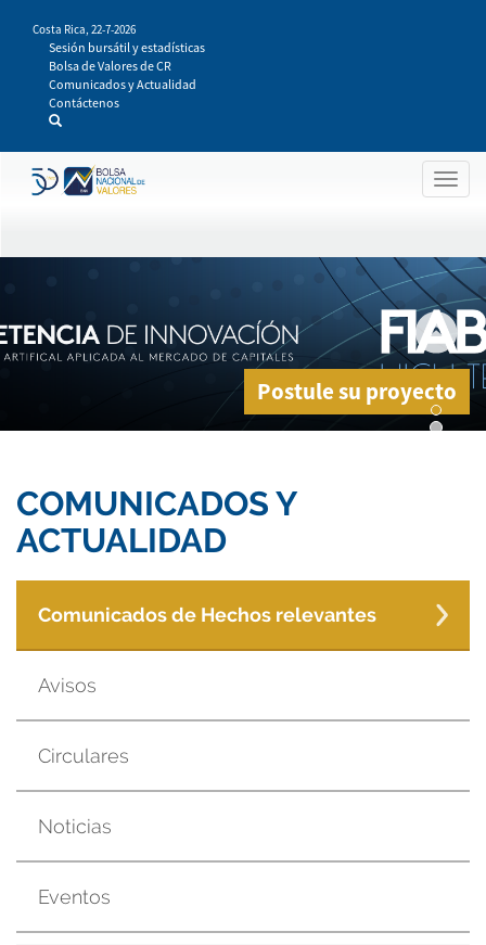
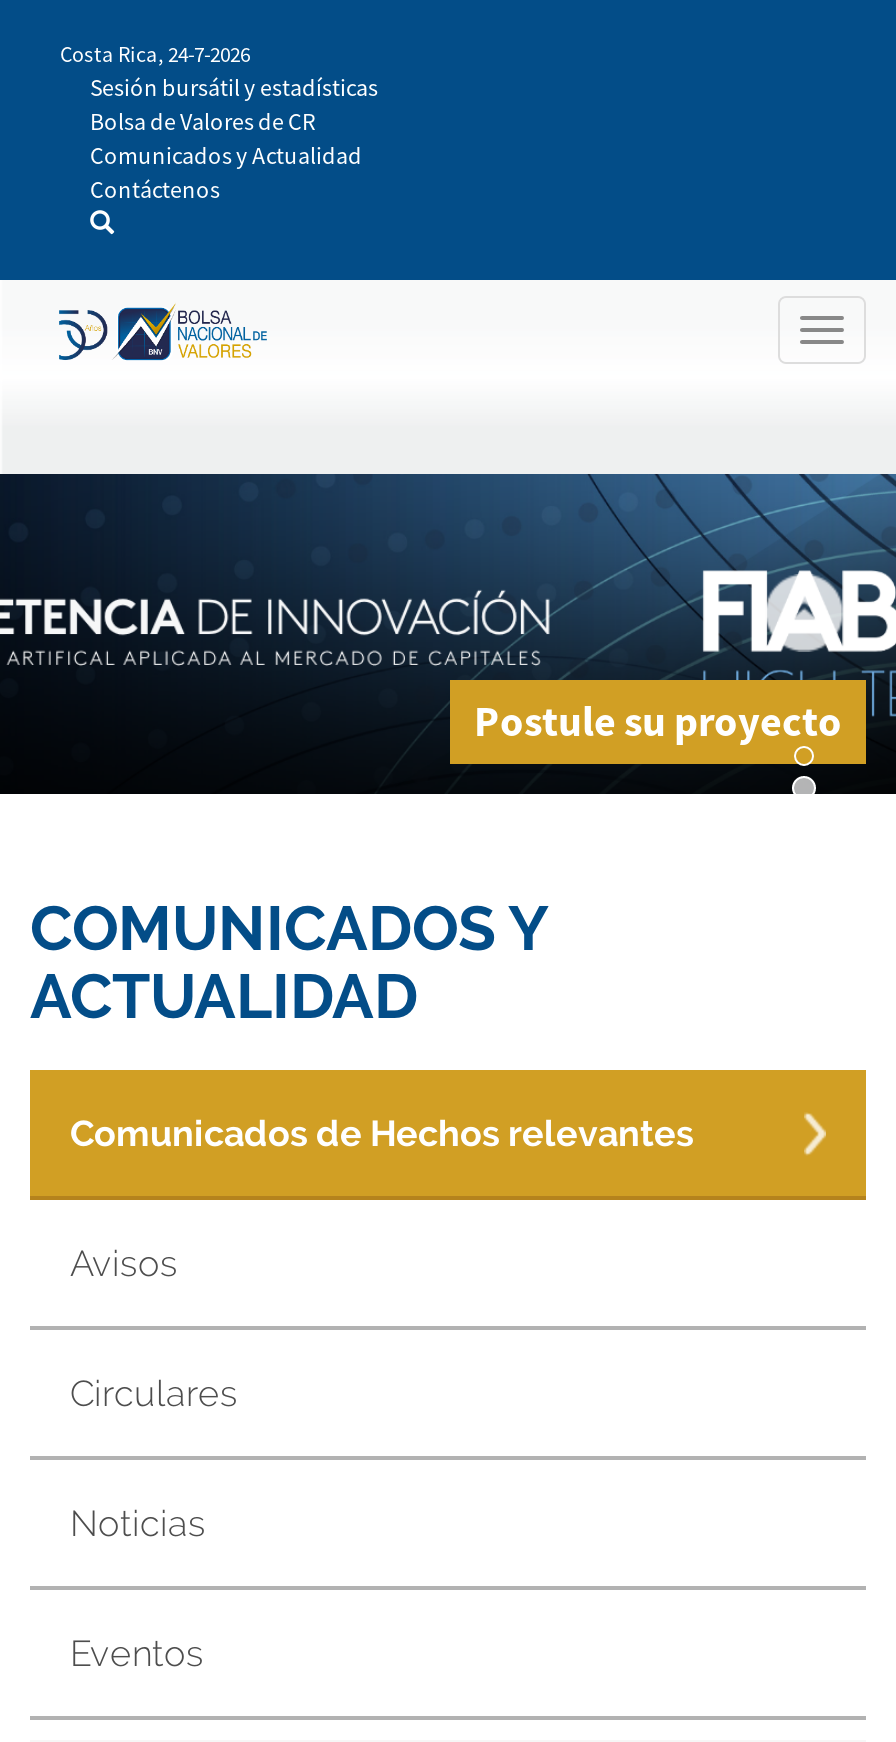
[33,22,136,37] Costa Rica, 22-7-2026 -> [60,40,250,68] Costa Rica, 24-7-2026

